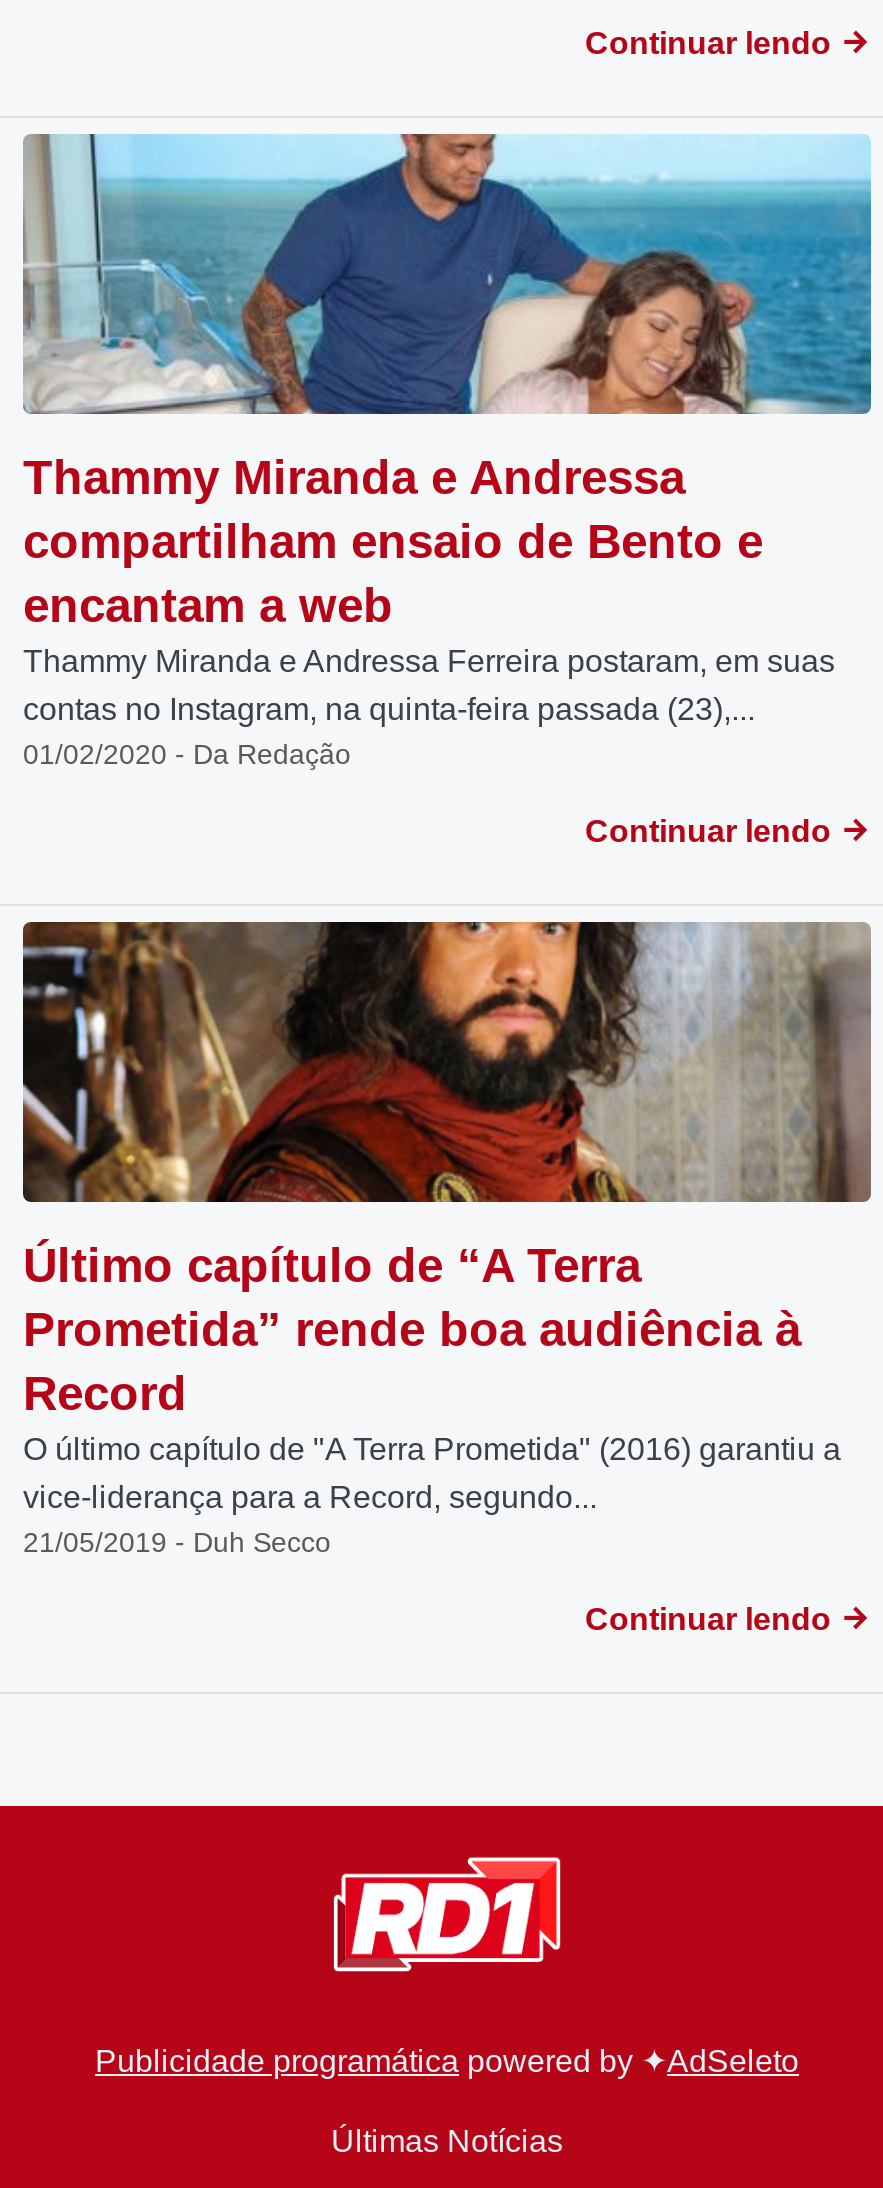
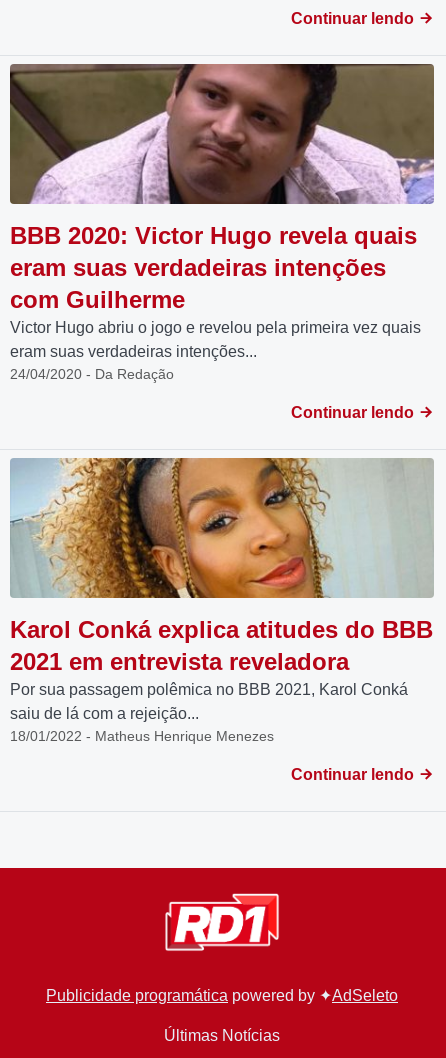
[23,134,873,770] [image] | Thammy Miranda e Andressa | compartilham ensaio de Bento e | encantam a web | Thammy Miranda e Andressa Ferreira postaram, em suas | contas no Instagram, na quinta-feira passada (23),... | 01/02/2020 - Da Redação -> [10,63,435,382] [image] | BBB 2020: Victor Hugo revela quais | eram suas verdadeiras intenções | com Guilherme | Victor Hugo abriu o jogo e revelou pela primeira vez quais | eram suas verdadeiras intenções... | 24/04/2020 - Da Redação
[21,920,871,1558] [image] | Último capítulo de “A Terra | Prometida” rende boa audiência à | Record | O último capítulo de "A Terra Prometida" (2016) garantiu a | vice-liderança para a Record, segundo... | 21/05/2019 - Duh Secco -> [10,457,433,744] [image] | Karol Conká explica atitudes do BBB | 2021 em entrevista reveladora | Por sua passagem polêmica no BBB 2021, Karol Conká | saiu de lá com a rejeição... | 18/01/2022 - Matheus Henrique Menezes

